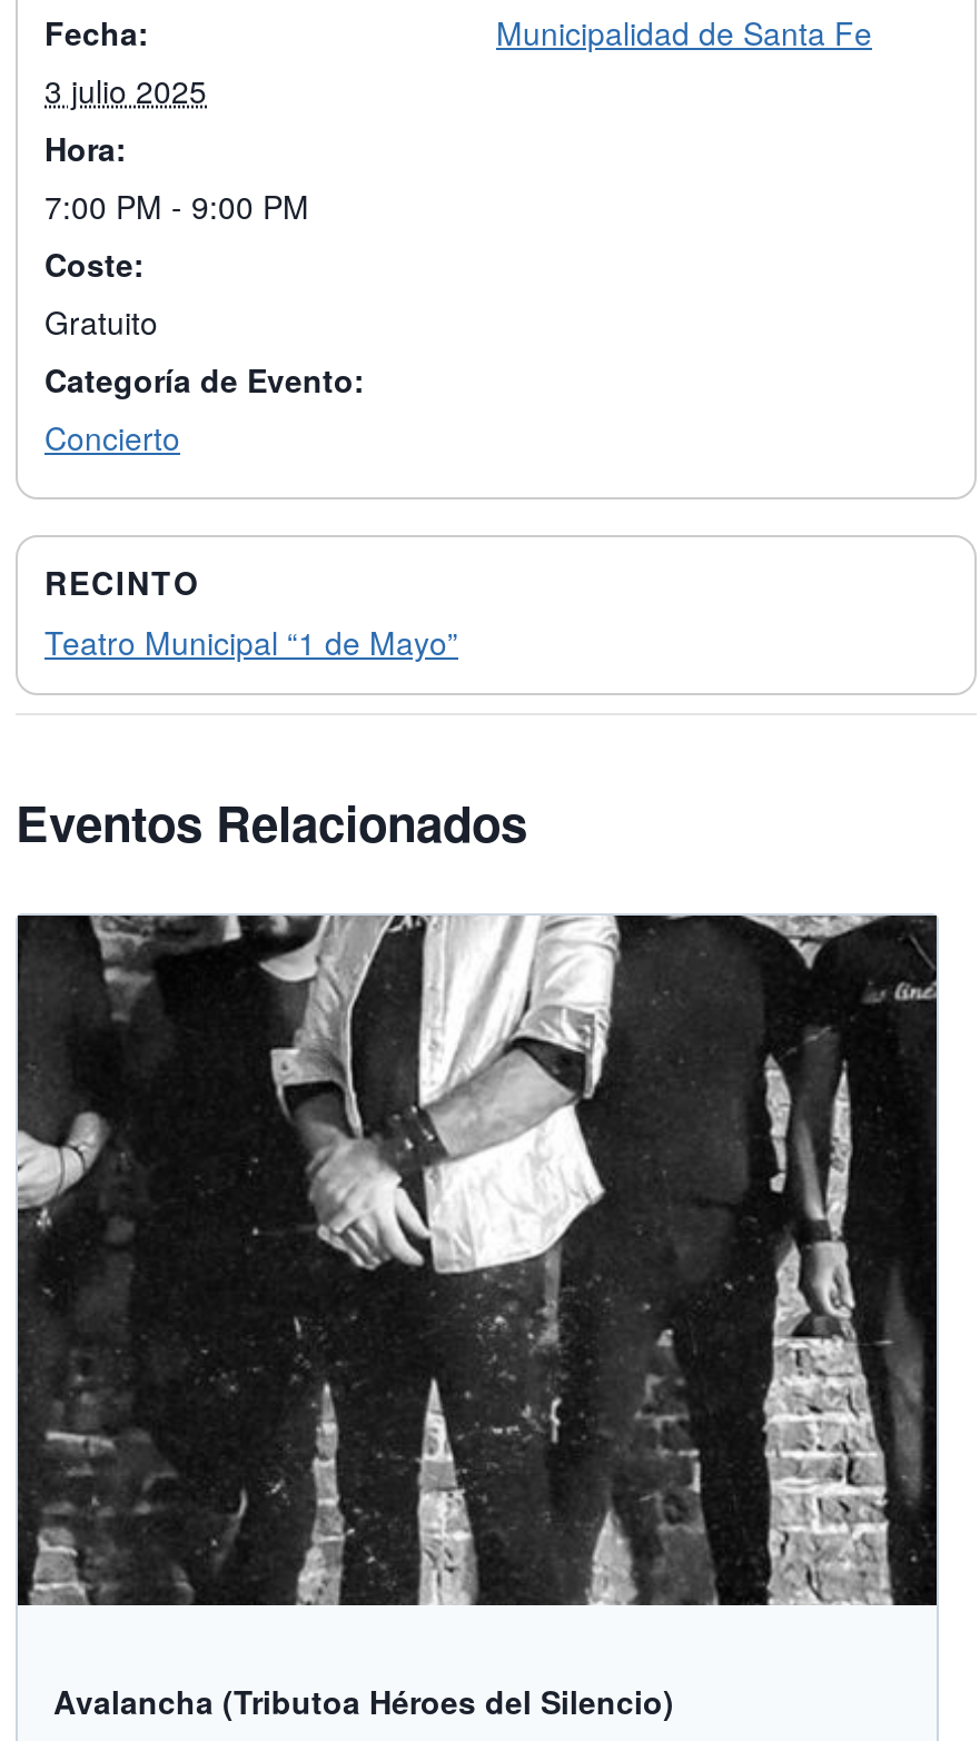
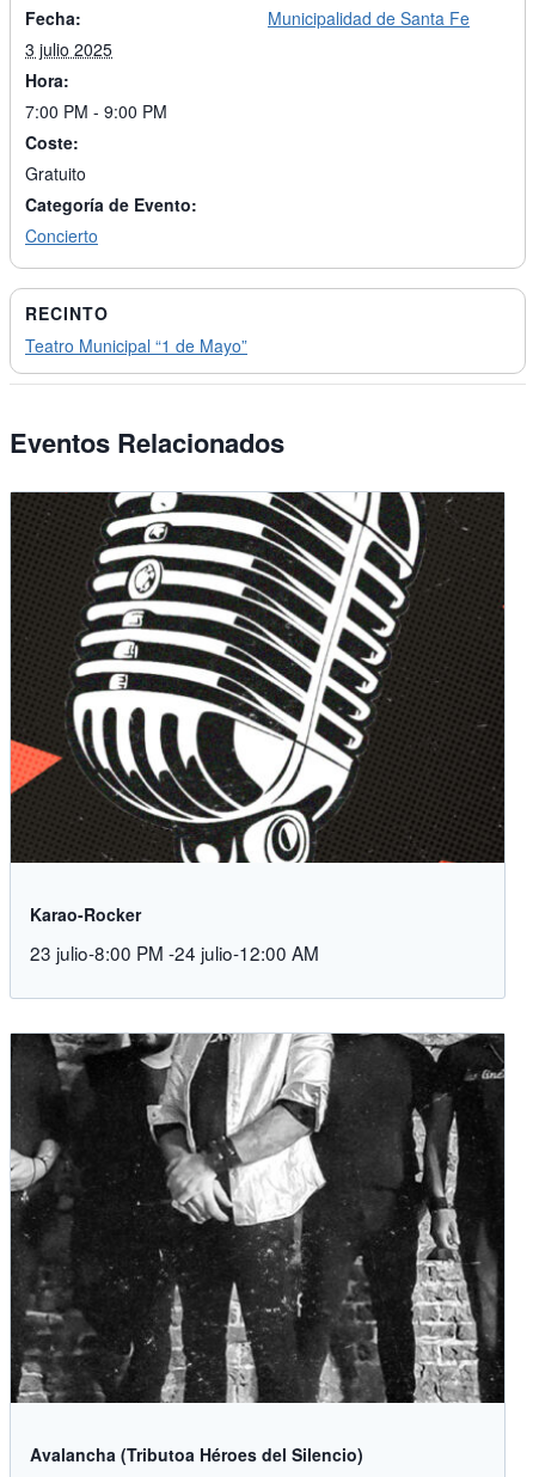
none -> [10,491,506,965] [image] | Karao-Rocker | 23 julio-8:00 PM - 24 julio-12:00 AM

